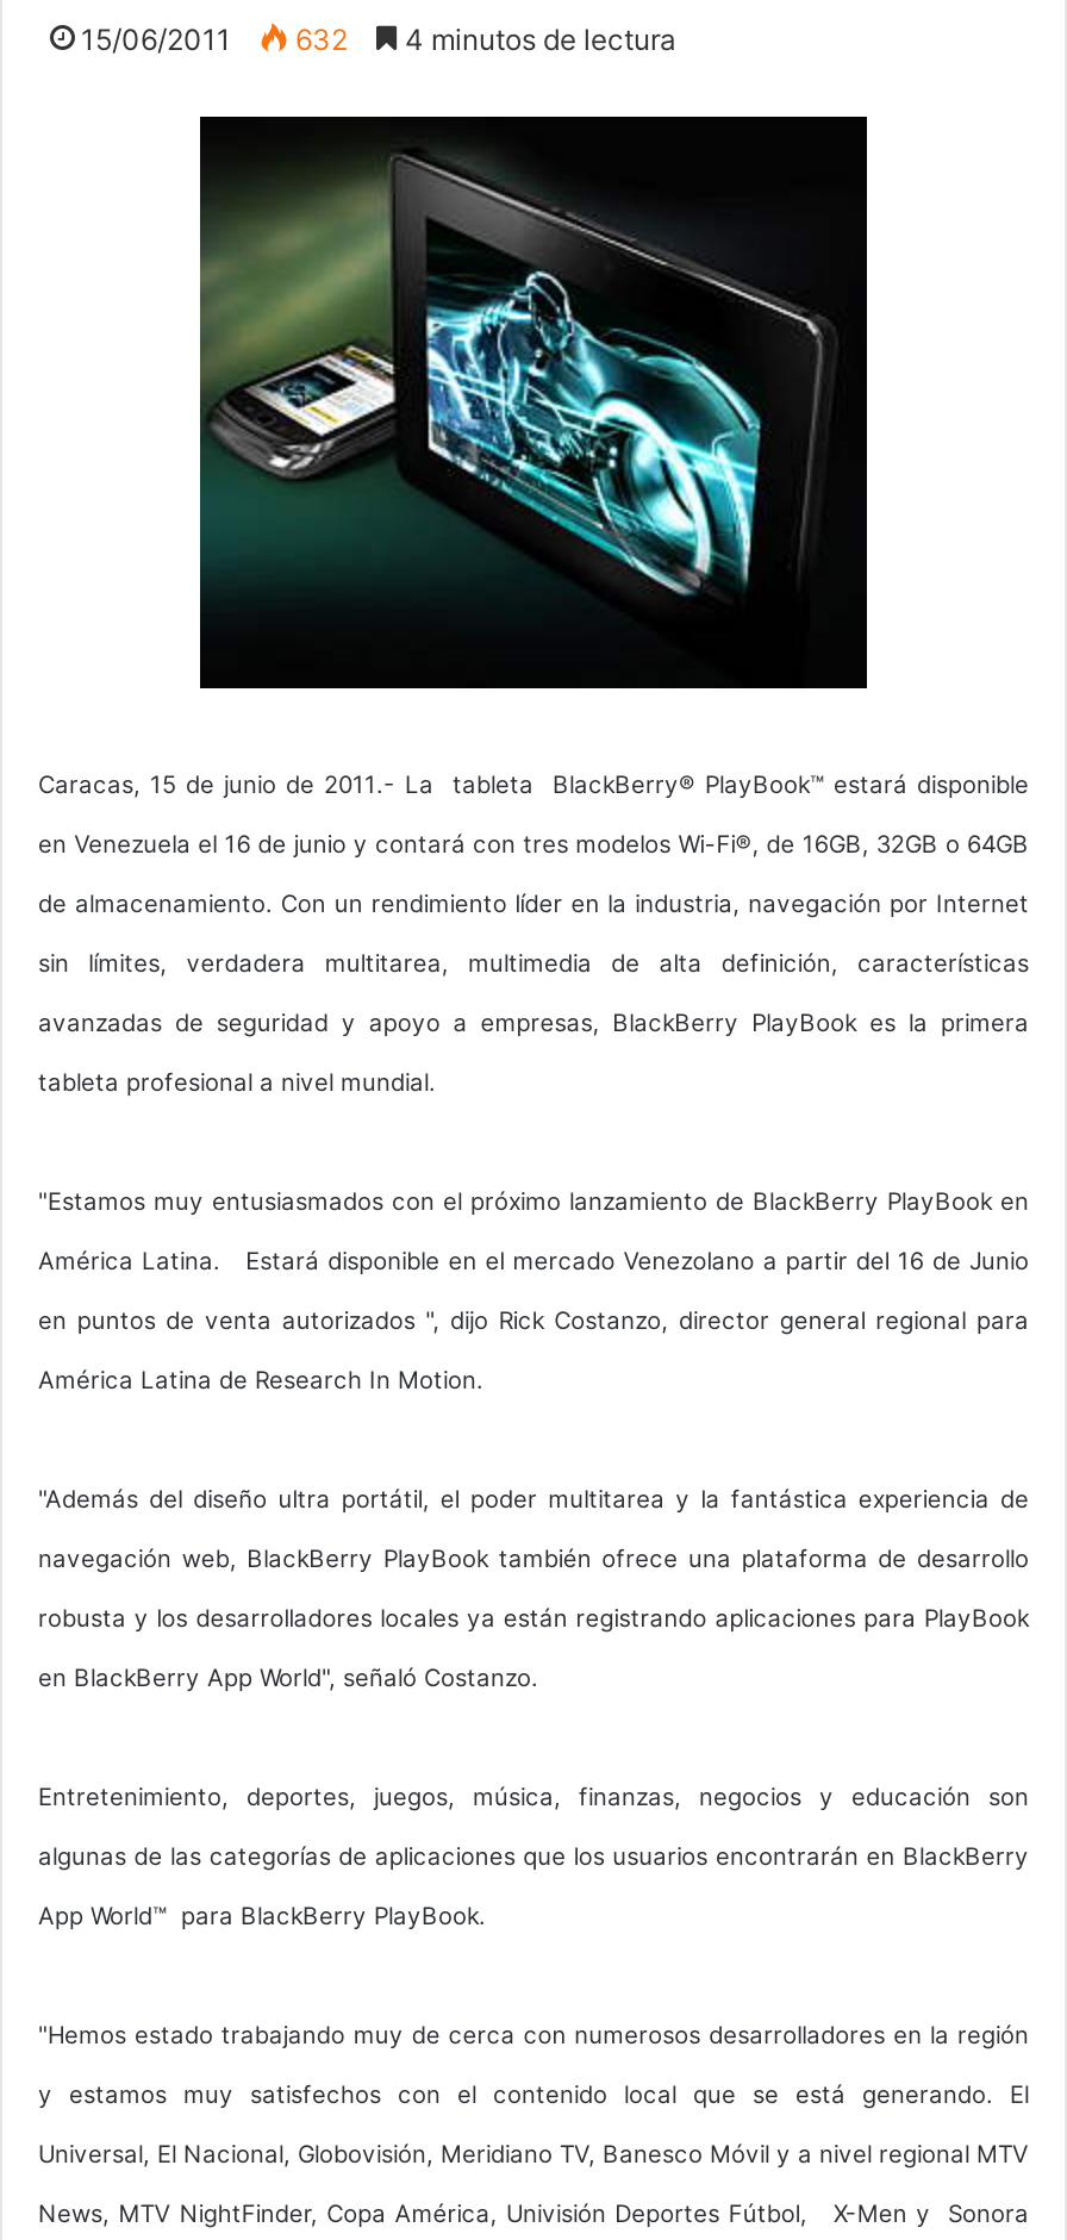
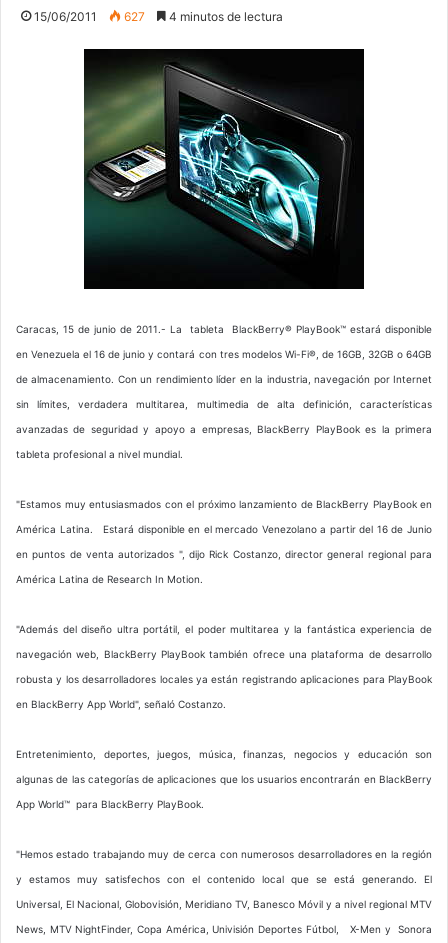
[81,21,676,57] 15/06/2011 632 4 minutos de lectura -> [34,9,283,24] 15/06/2011 627 4 minutos de lectura

